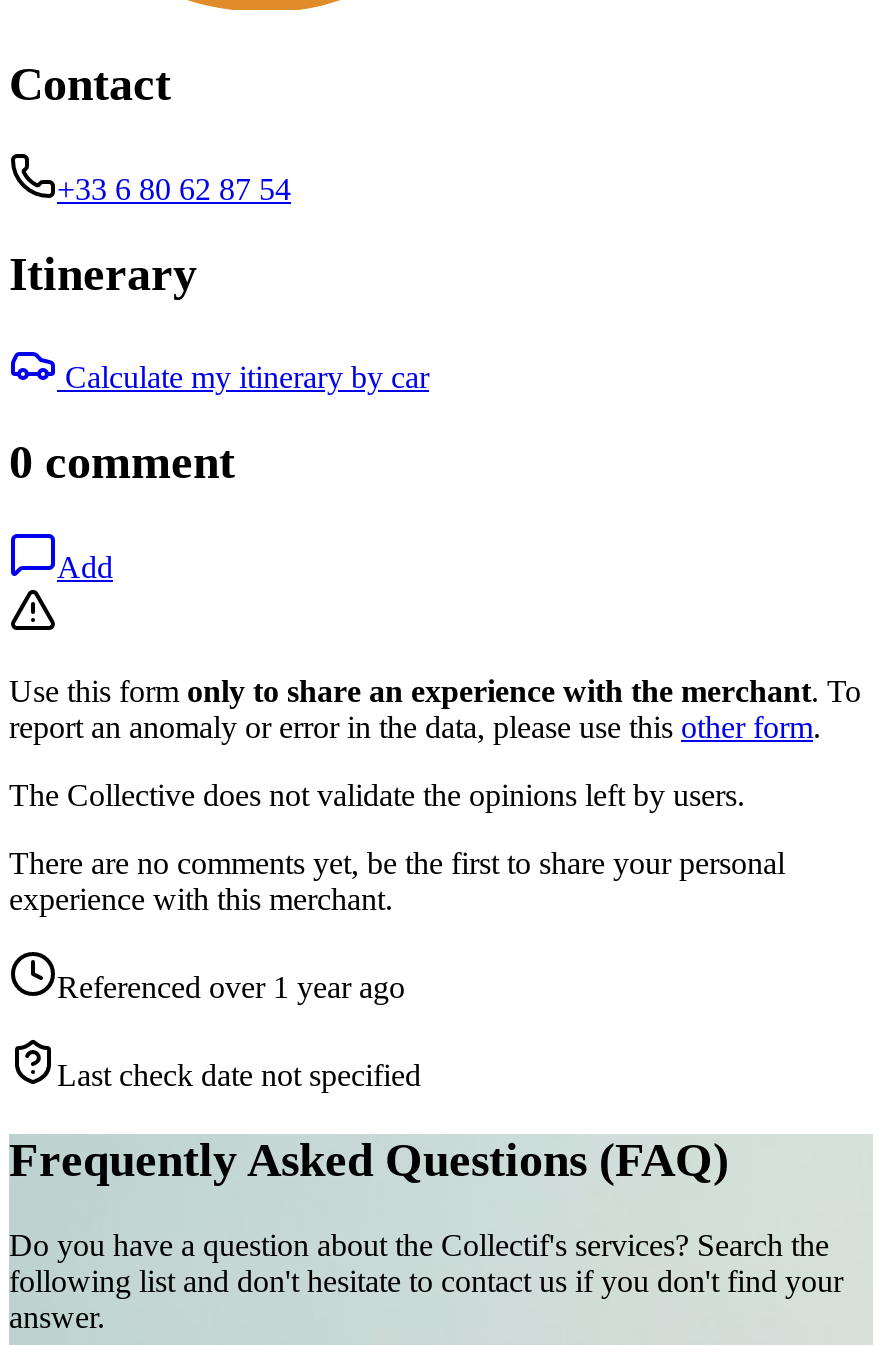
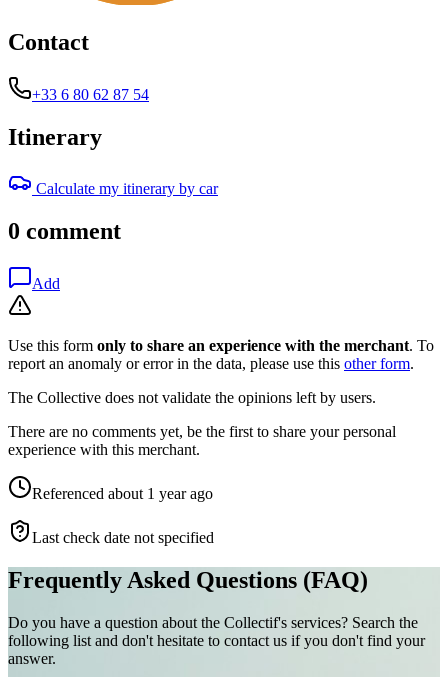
[57,970,405,1004] Referenced over 1 year ago -> [32,485,213,502] Referenced about 1 year ago

